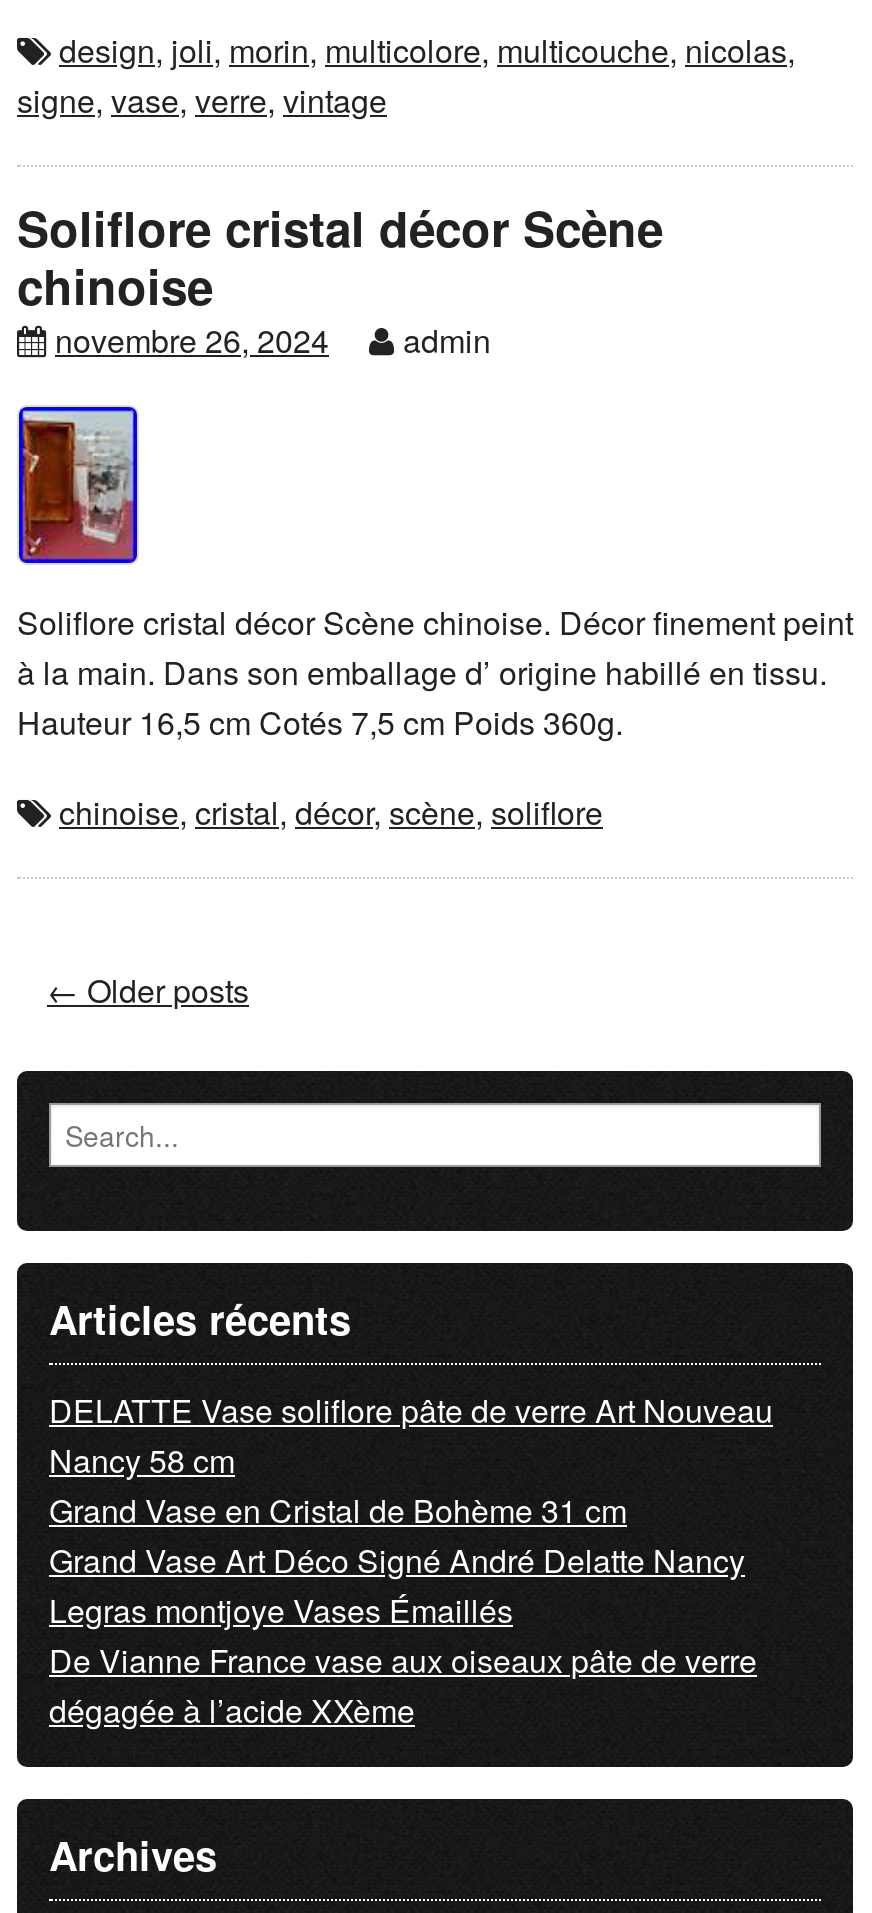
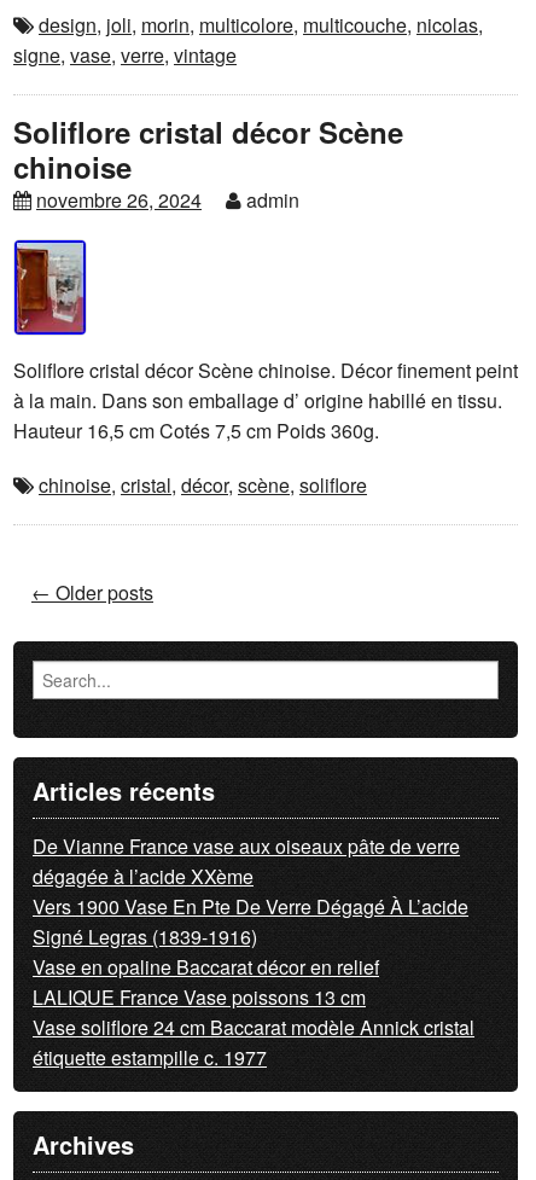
[49,1387,773,1633] DELATTE Vase soliflore pâte de verre Art Nouveau | Nancy 58 cm | Grand Vase en Cristal de Bohème 31 cm | Grand Vase Art Déco Signé André Delatte Nancy | Legras montjoye Vases Émaillés -> none
moved [49,1637,757,1733] -> [33,832,460,890]: De Vianne France vase aux oiseaux pâte de verre | dégagée à l’acide XXème
none -> [33,892,474,1071] Vers 1900 Vase En Pte De Verre Dégagé À L’acide | Signé Legras (1839-1916) | Vase en opaline Baccarat décor en relief | LALIQUE France Vase poissons 13 cm | Vase soliflore 24 cm Baccarat modèle Annick cristal | étiquette estampille c. 1977

